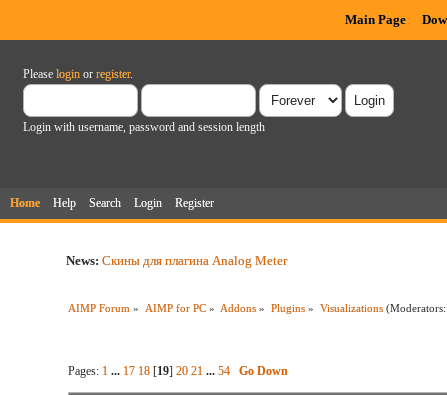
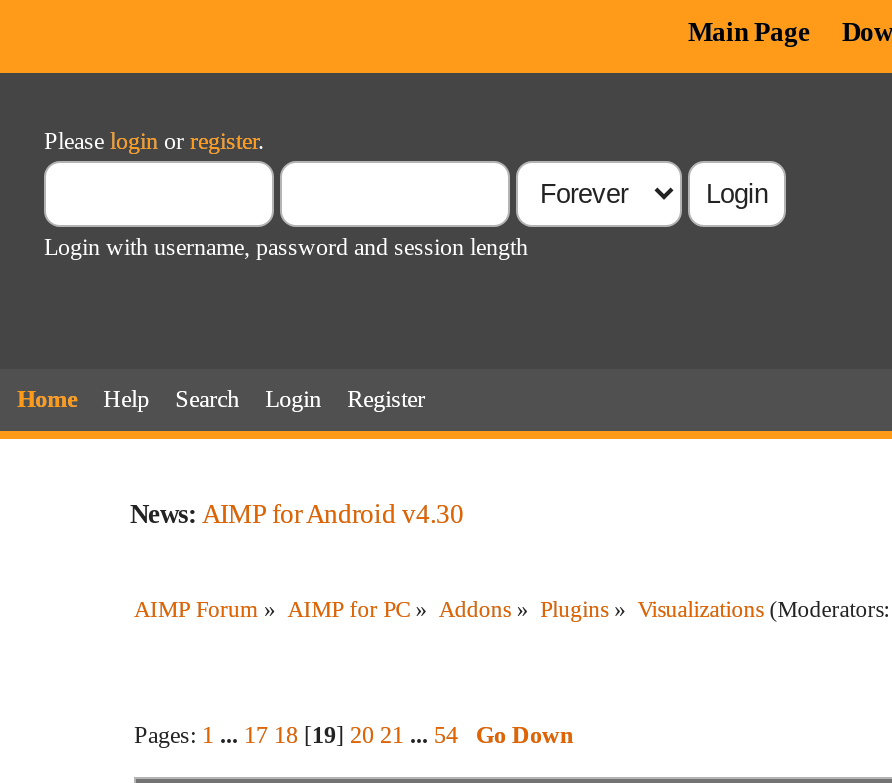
[66,253,287,268] News: Скины для плагина Analog Meter -> [130,499,464,529] News: AIMP for Android v4.30

